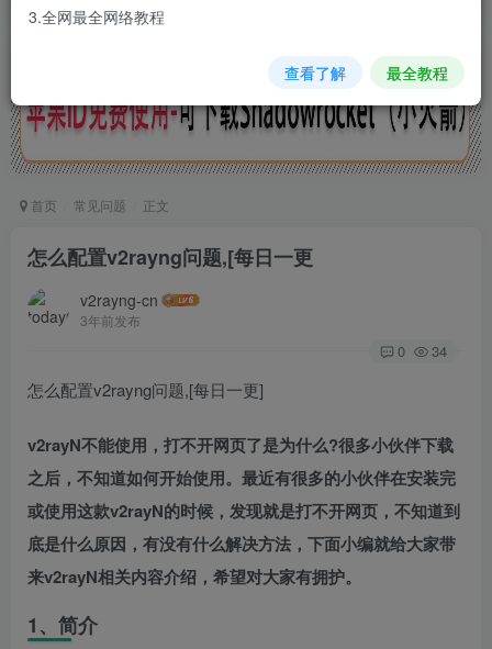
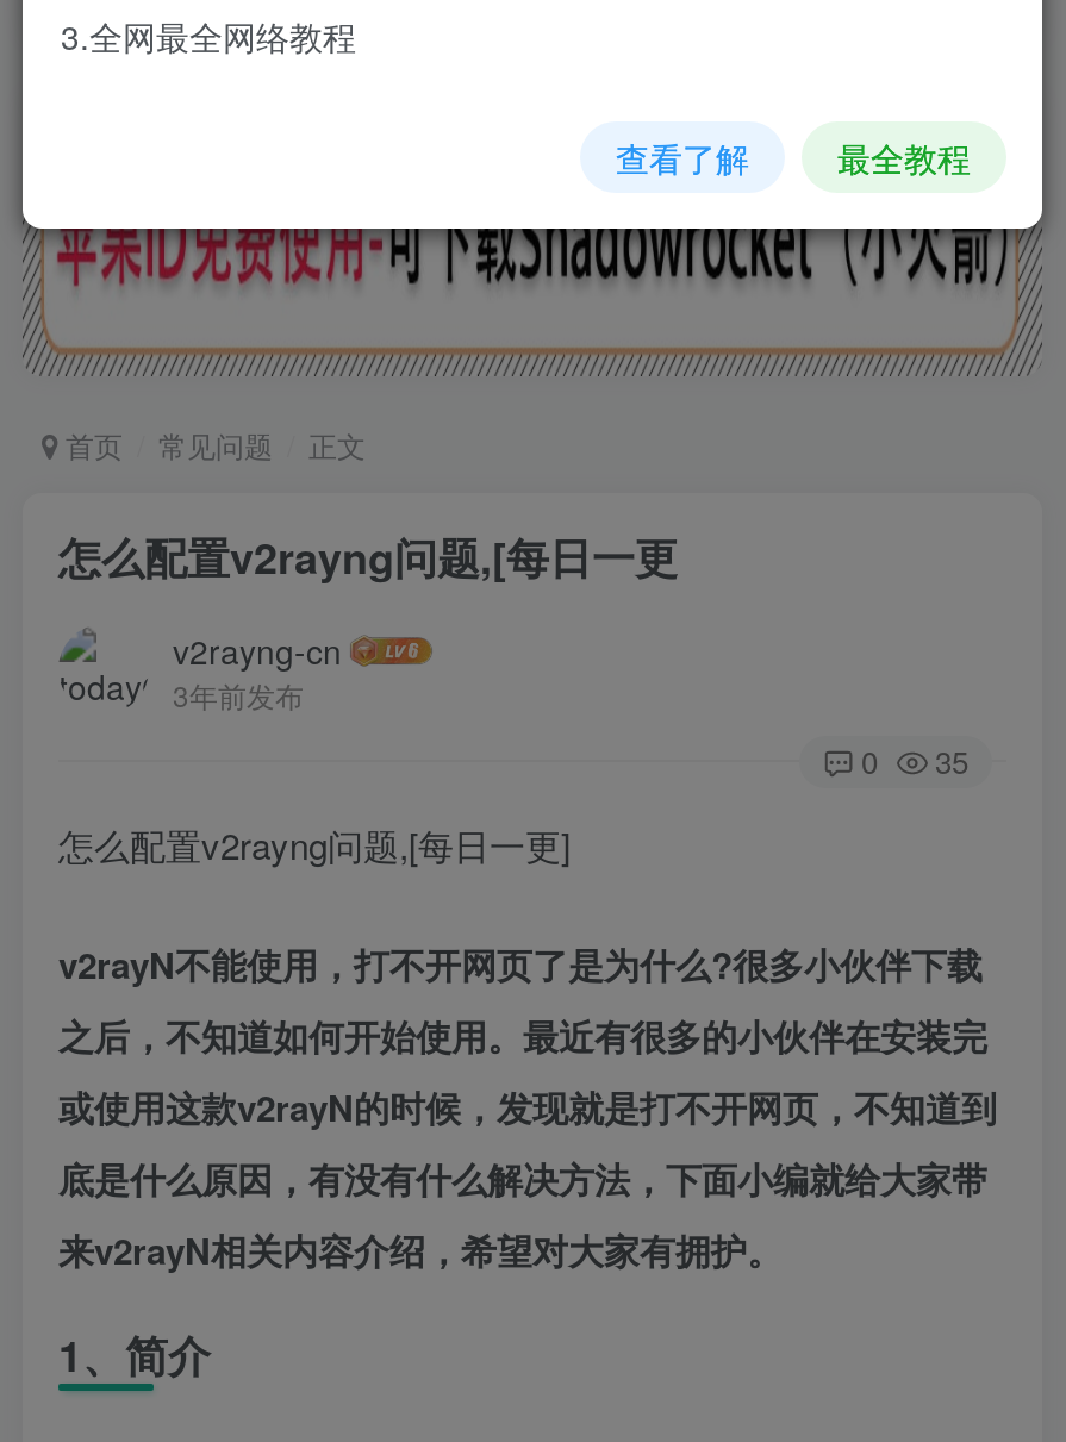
[398,340,447,361] 0 34 -> [861,738,968,784] 0 35

